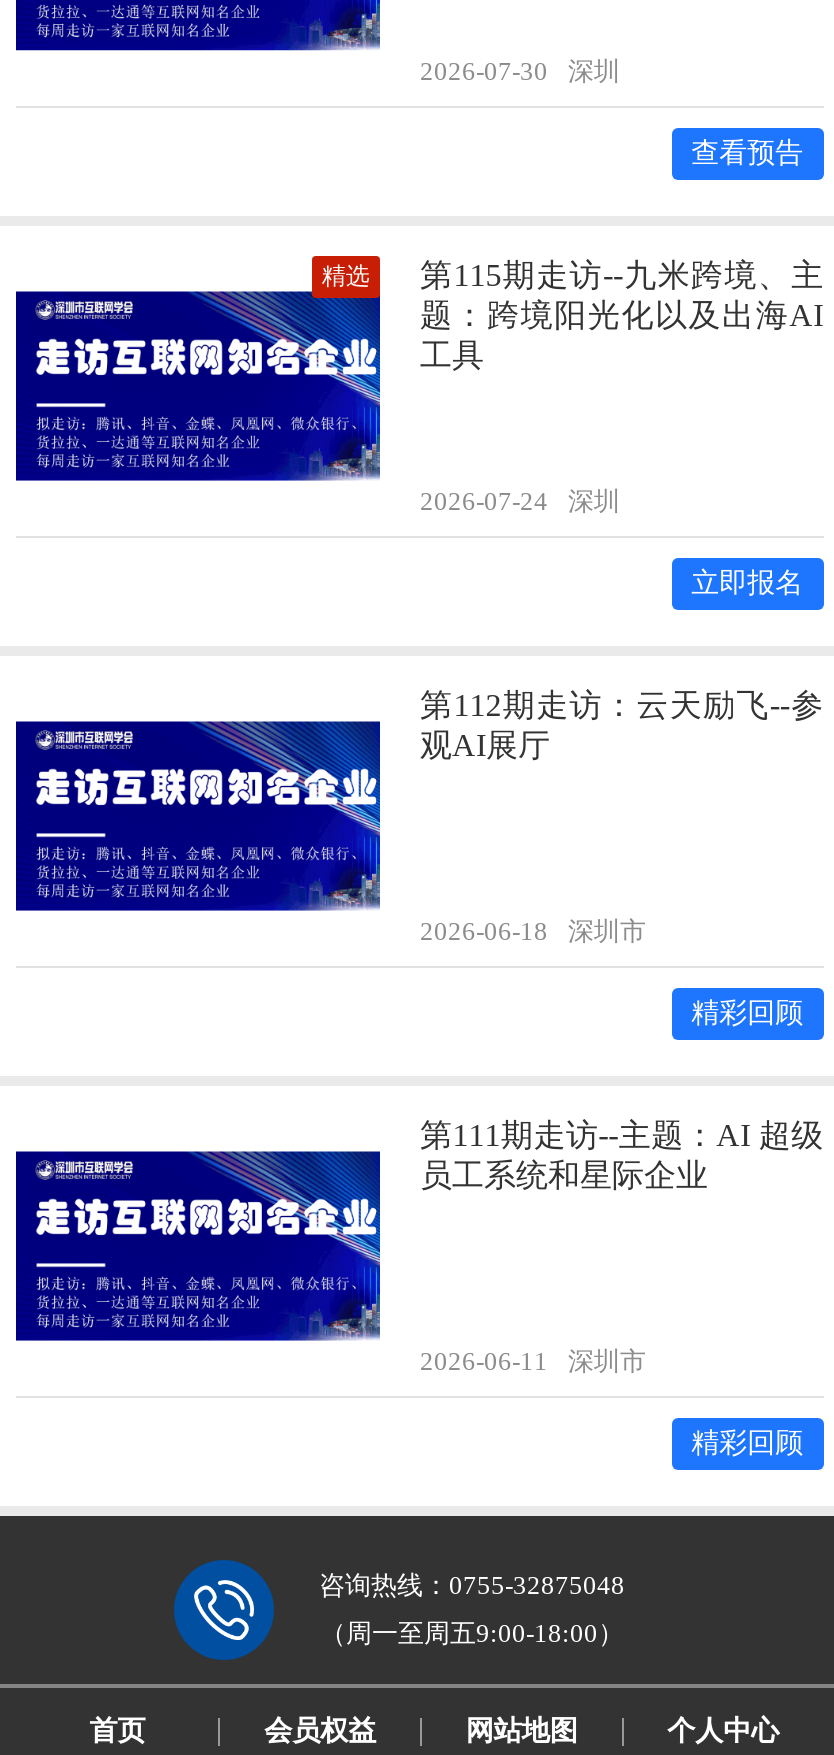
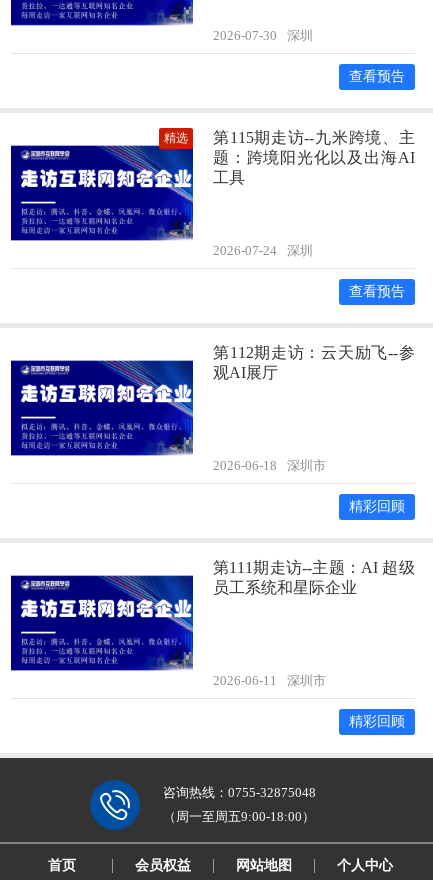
[691,567,803,597] 立即报名 -> [349,284,405,299] 查看预告

